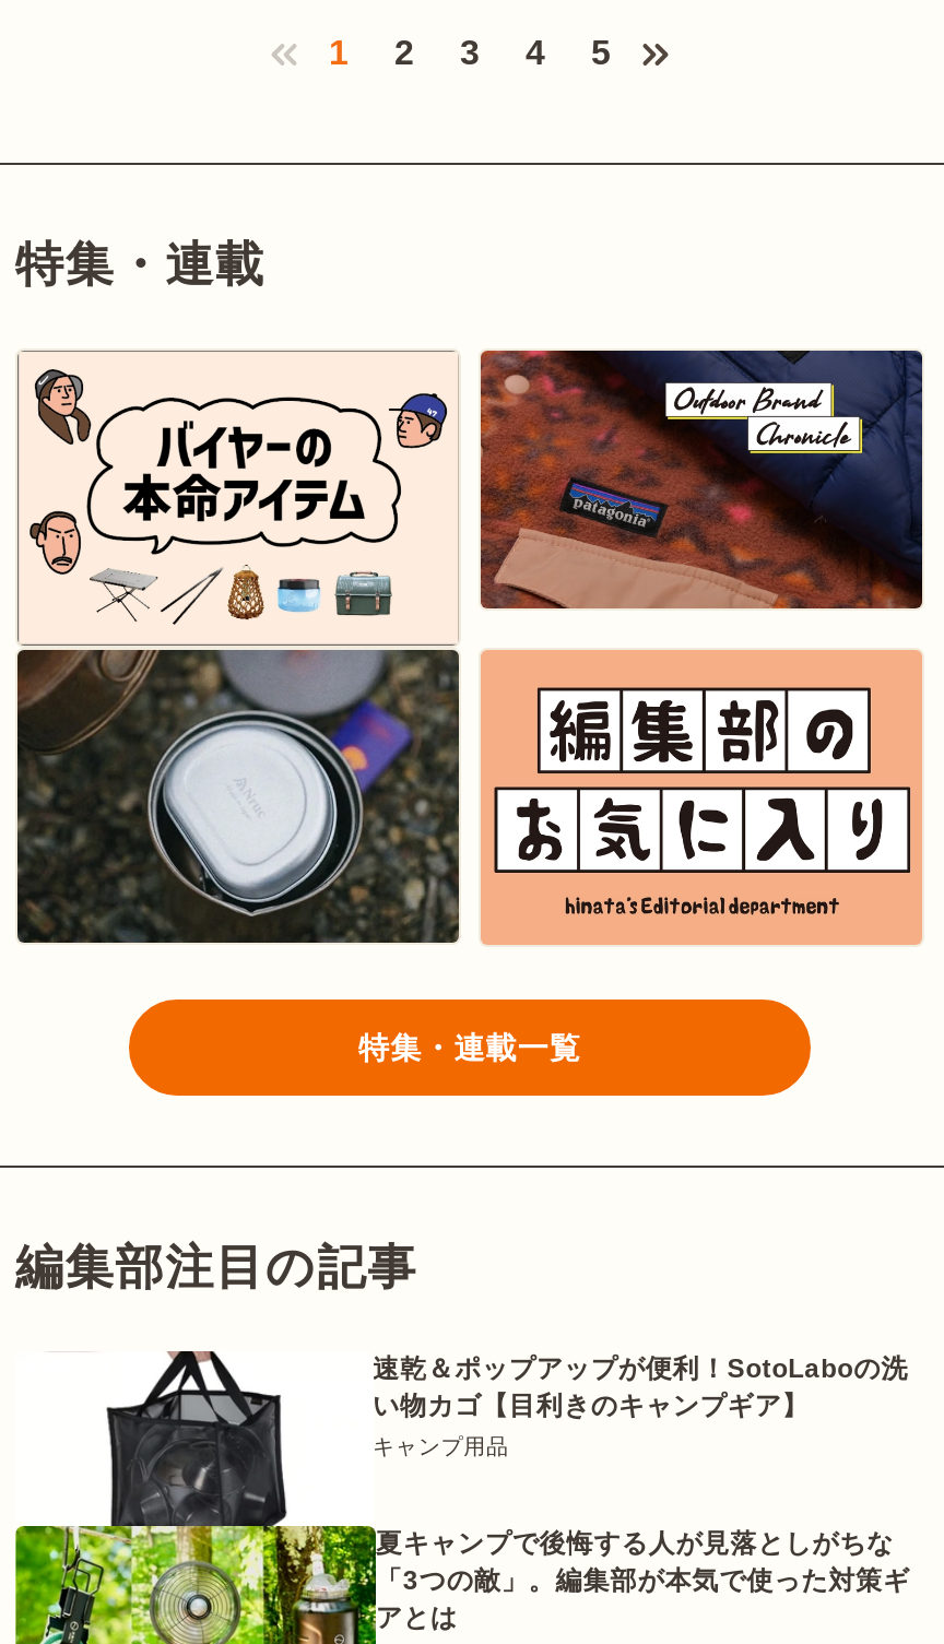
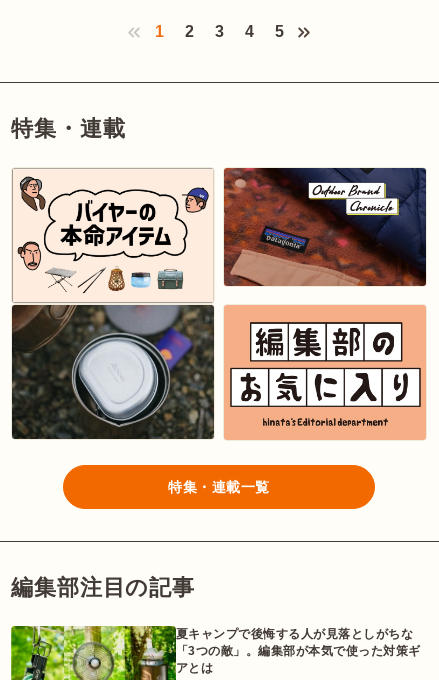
[15,1349,908,1528] [image] | 速乾＆ポップアップが便利！SotoLaboの洗 | い物カゴ【目利きのキャンプギア】 | キャンプ用品 -> none

